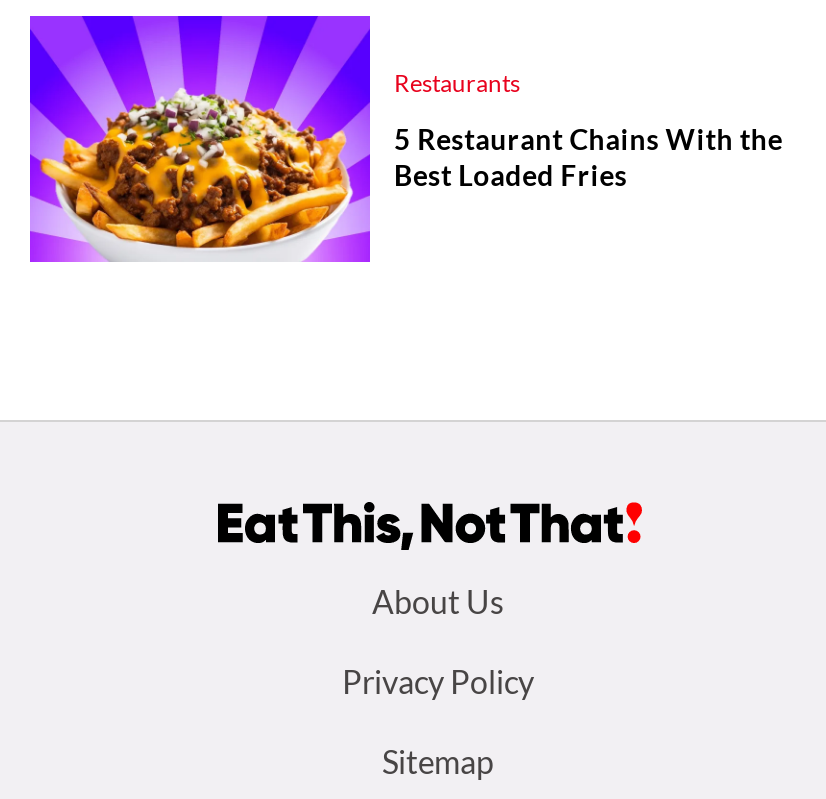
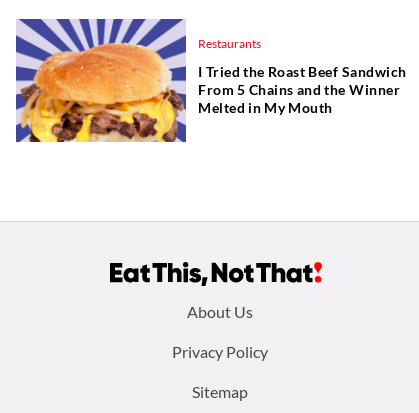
[28,14,783,264] [image] | 5 Restaurant Chains With the | Best Loaded Fries -> [15,10,406,143] [image] | I Tried the Roast Beef Sandwich | From 5 Chains and the Winner | Melted in My Mouth

